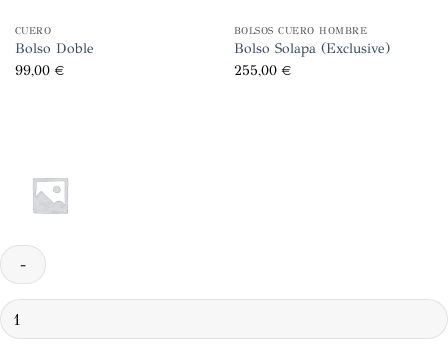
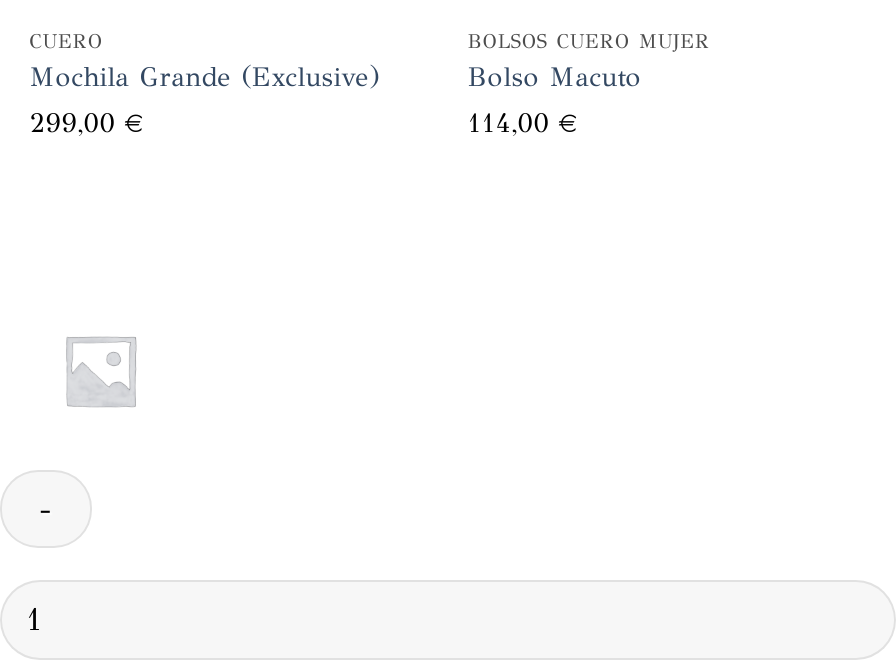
[234,23,390,79] BOLSOS CUERO HOMBRE | Bolso Solapa (Exclusive) | 255,00 € -> [468,28,710,139] BOLSOS CUERO MUJER | Bolso Macuto | 114,00 €
[15,40,94,79] Bolso Doble | 99,00 € -> [30,61,380,139] Mochila Grande (Exclusive) | 299,00 €

